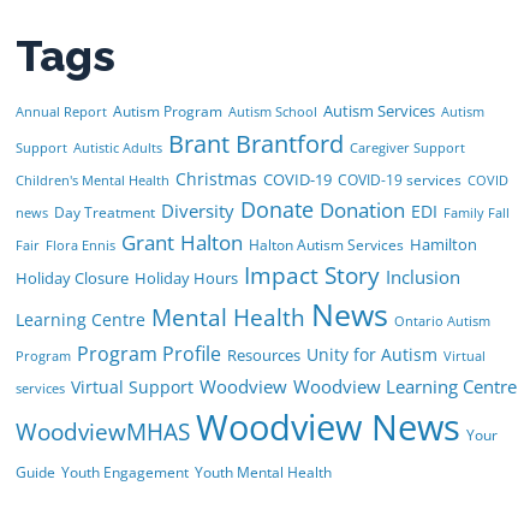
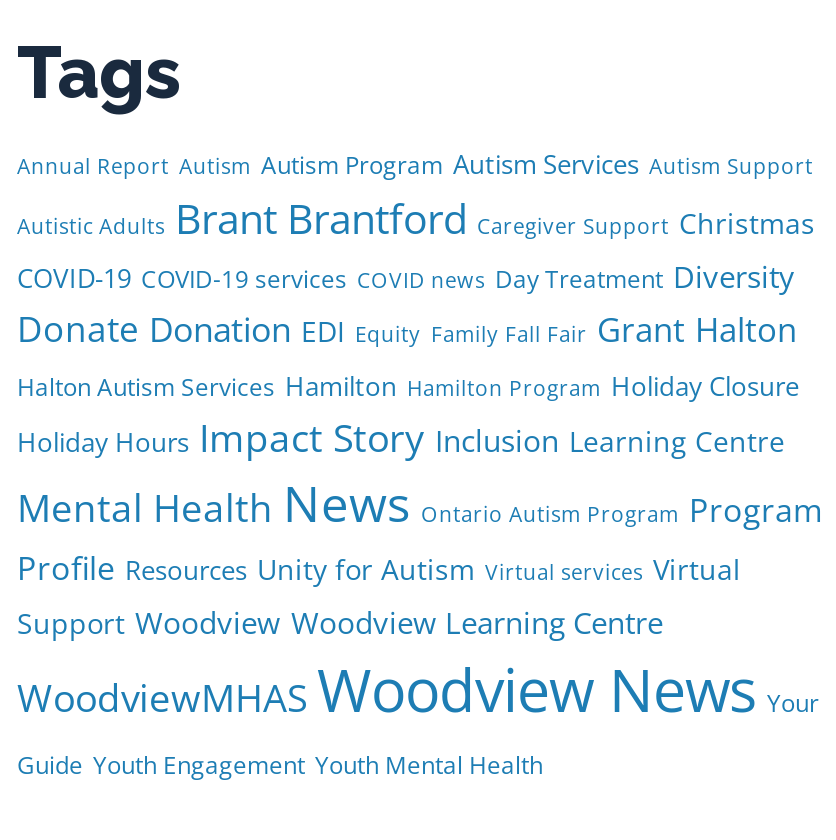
[16,100,517,399] Annual Report Autism Program Autism School Autism Services Autism | Support Autistic Adults Brant Brantford Caregiver Support | Children's Mental Health Christmas COVID-19 COVID-19 services COVID | news Day Treatment Diversity Donate Donation EDI Family Fall | Fair Flora Ennis Grant Halton Halton Autism Services Hamilton | Holiday Closure Holiday Hours Impact Story Inclusion | Learning Centre Mental Health News Ontario Autism | Program Program Profile Resources Unity for Autism Virtual | services Virtual Support Woodview Woodview Learning Centre -> [17,147,823,643] Annual Report Autism Autism Program Autism Services Autism Support | Autistic Adults Brant Brantford Caregiver Support Christmas | COVID-19 COVID-19 services COVID news Day Treatment Diversity | Donate Donation EDI Equity Family Fall Fair Grant Halton | Halton Autism Services Hamilton Hamilton Program Holiday Closure | Holiday Hours Impact Story Inclusion Learning Centre | Mental Health News Ontario Autism Program Program | Profile Resources Unity for Autism Virtual services Virtual | Support Woodview Woodview Learning Centre

